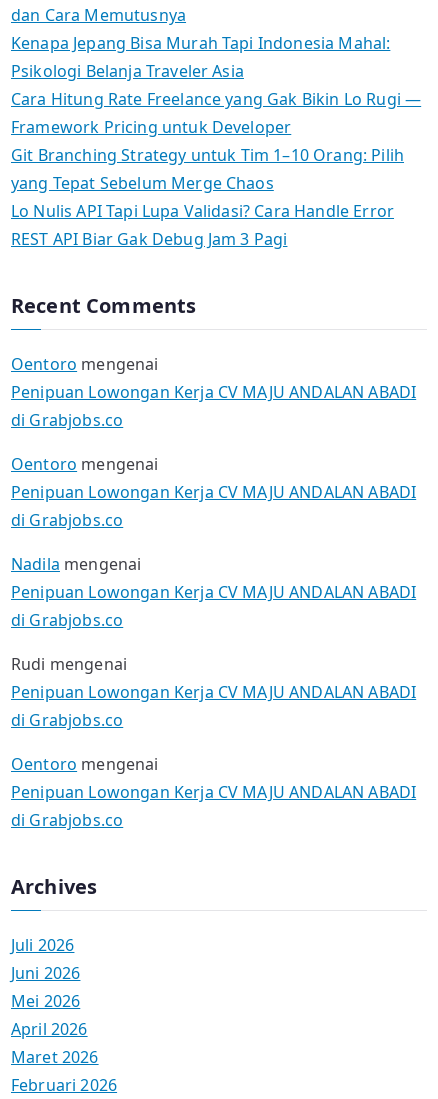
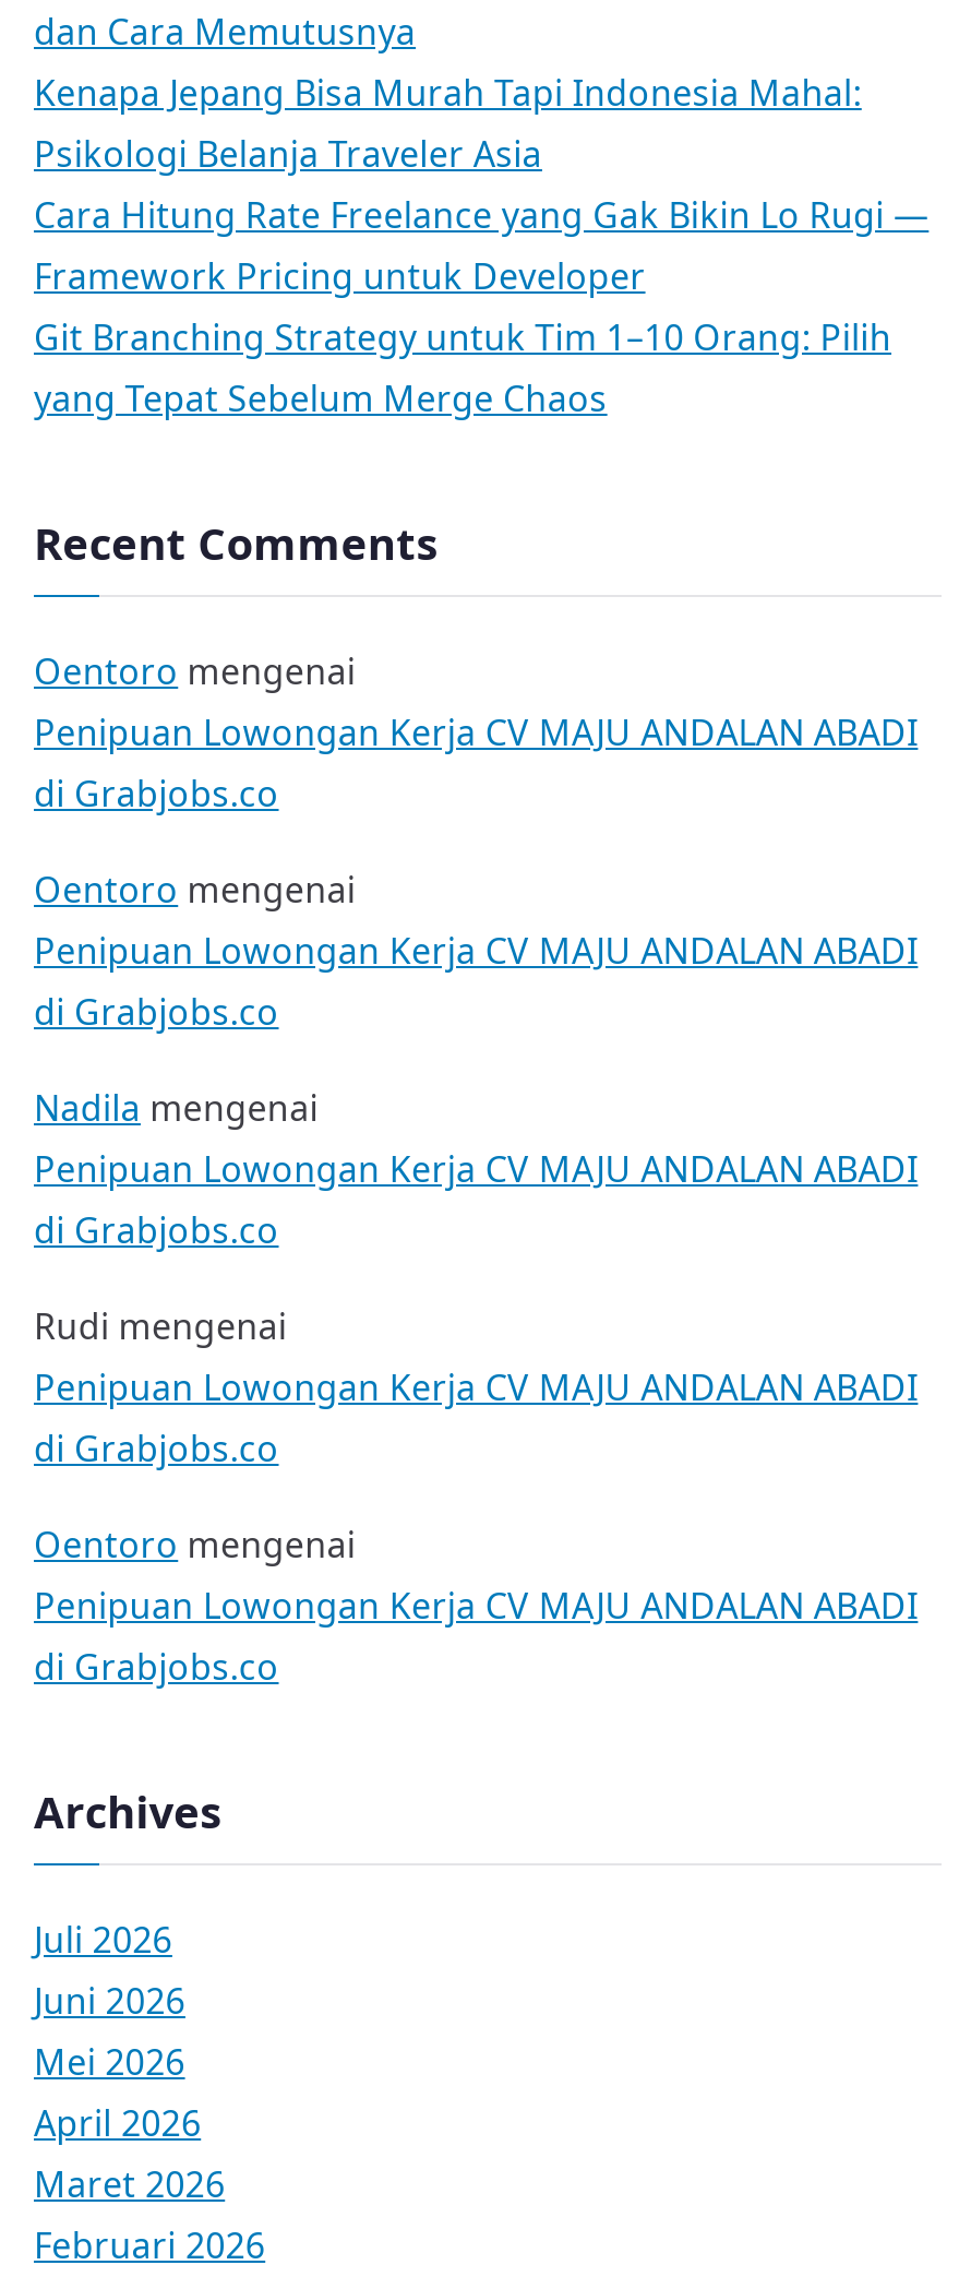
[11,200,394,250] Lo Nulis API Tapi Lupa Validasi? Cara Handle Error | REST API Biar Gak Debug Jam 3 Pagi -> none

